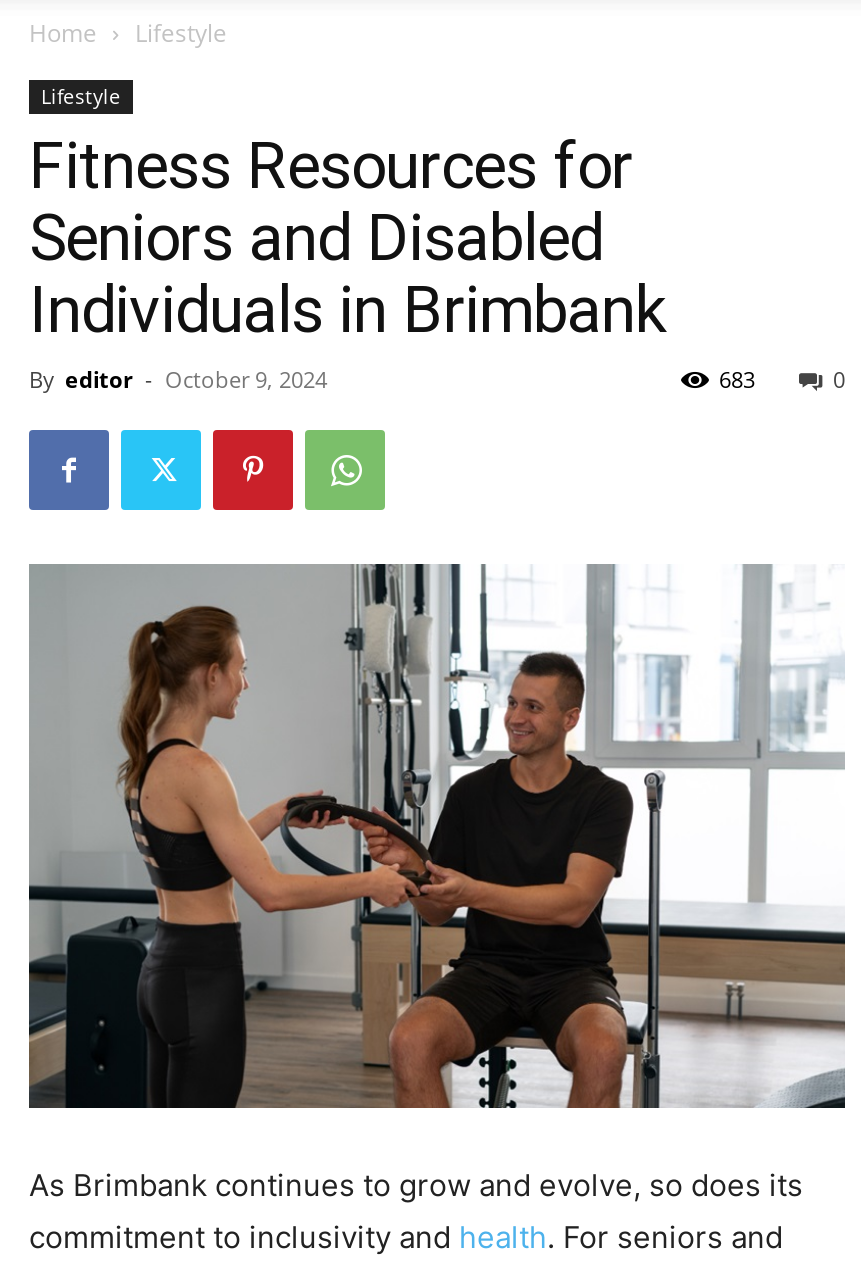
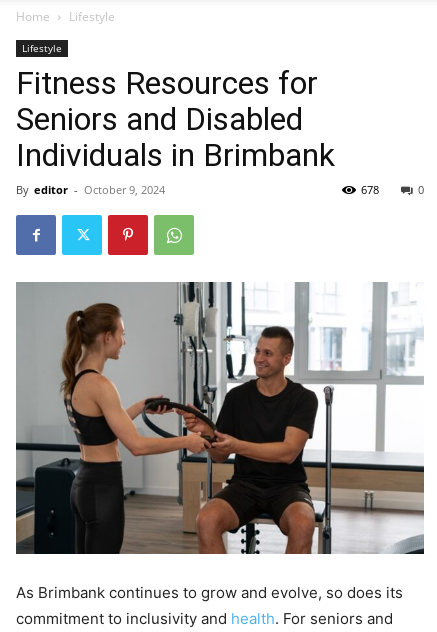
[719,364,755,394] 683 -> [361,182,379,197] 678

